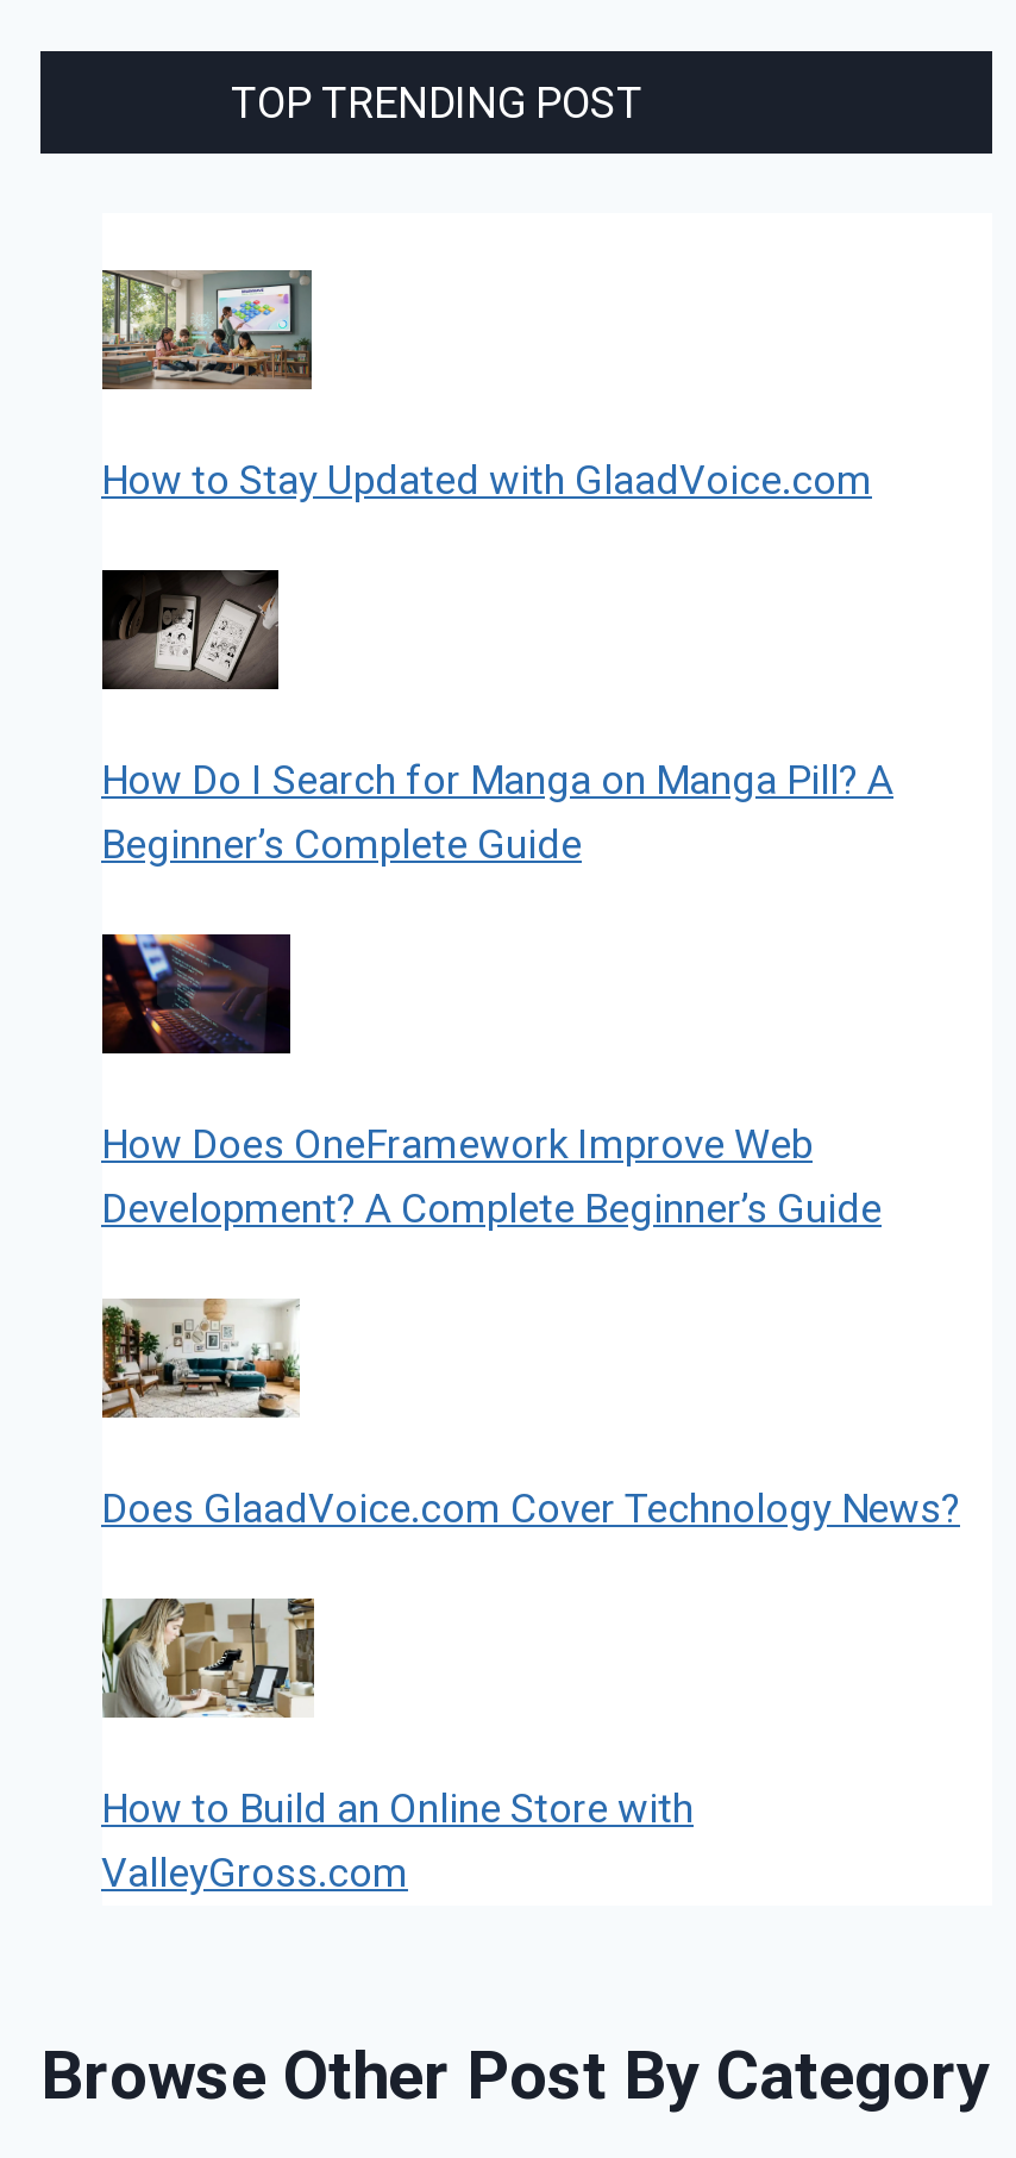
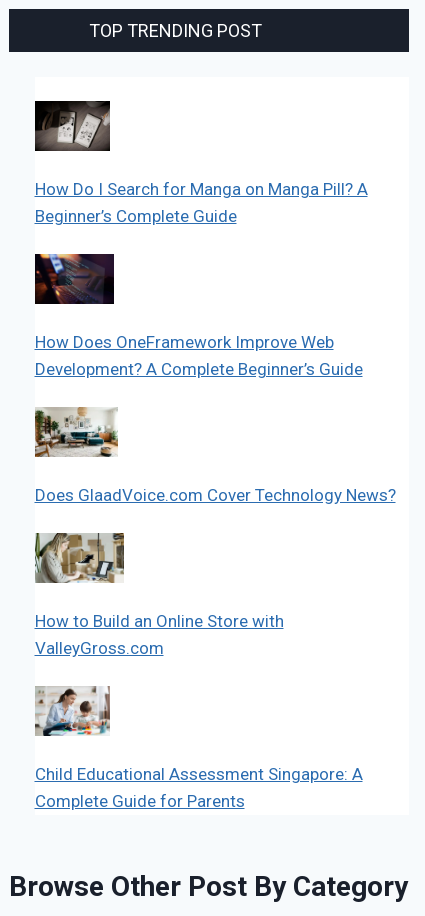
[100,268,872,504] [image] | How to Stay Updated with GlaadVoice.com -> none
moved [100,568,960,1897] -> [34,100,395,658]: [image] | How Do I Search for Manga on Manga Pill? A | Beginner’s Complete Guide | How Does OneFramework Improve Web | Development? A Complete Beginner’s Guide | Does GlaadVoice.com Cover Technology News? | How to Build an Online Store with | ValleyGross.com
none -> [34,687,362,811] [image] | Child Educational Assessment Singapore: A | Complete Guide for Parents

